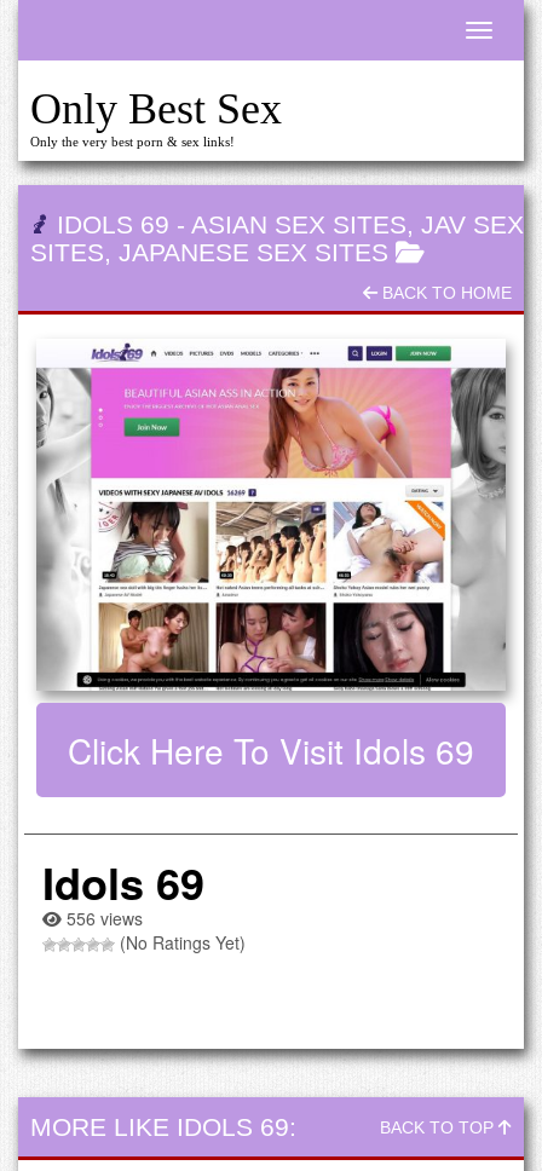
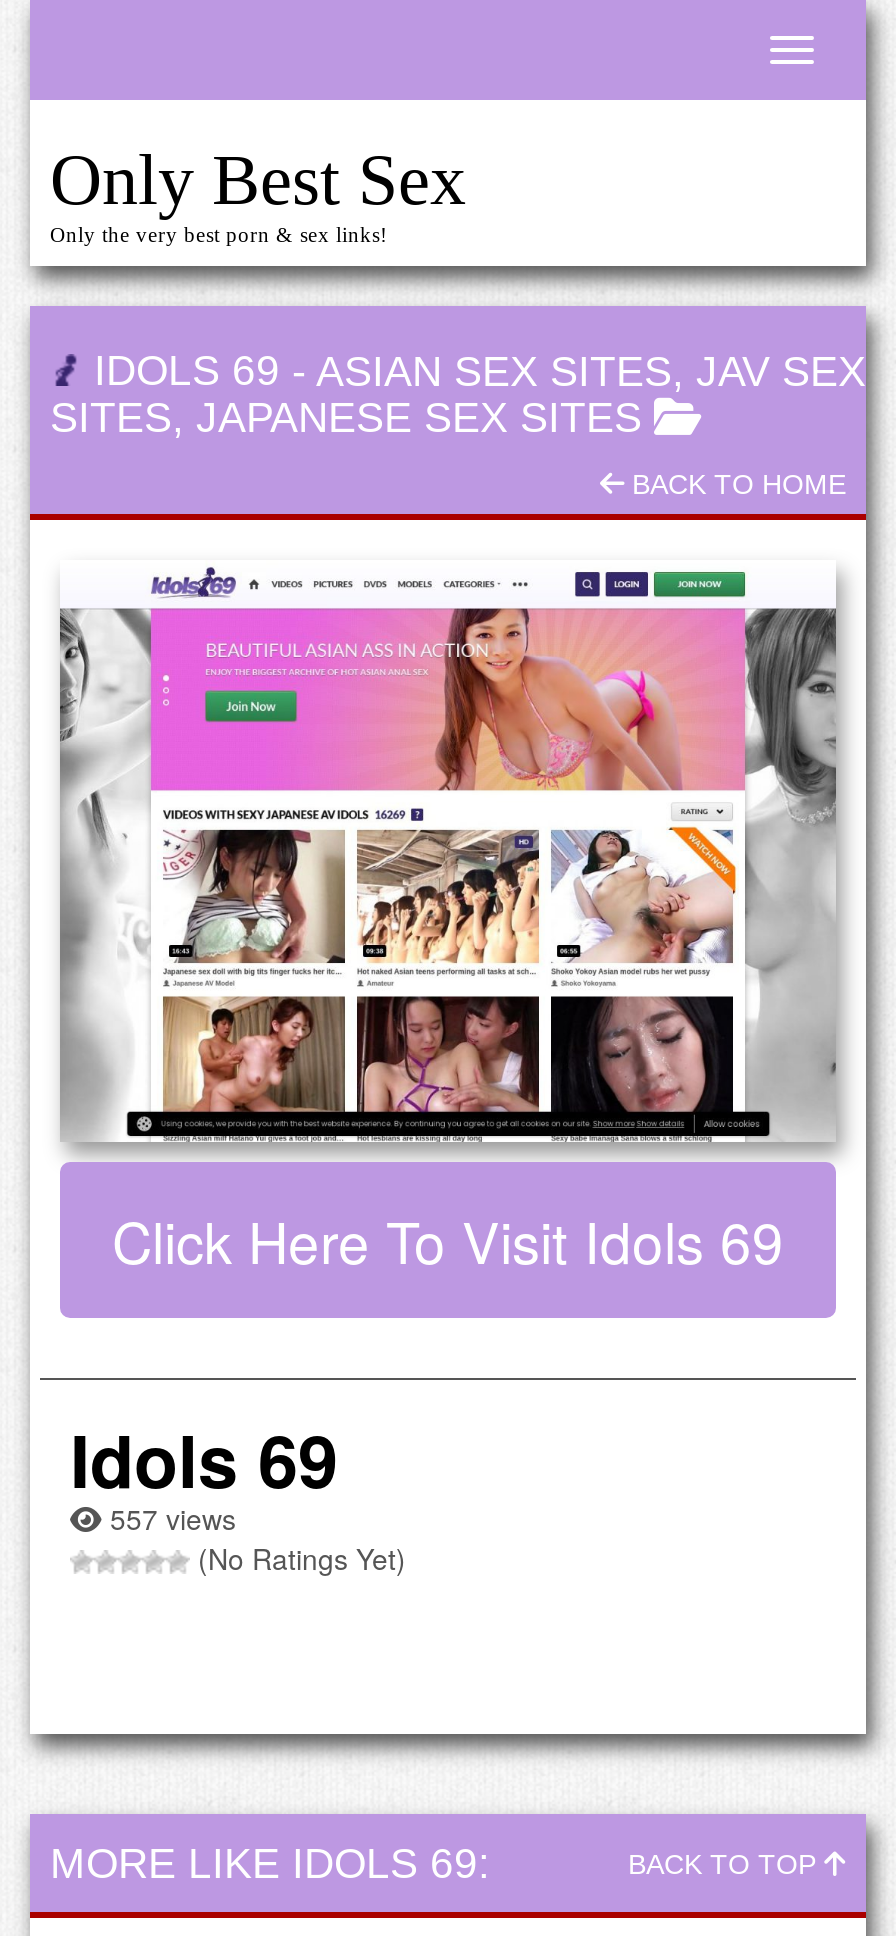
[62,906,143,930] 556 views -> [102,1497,236,1537] 557 views

